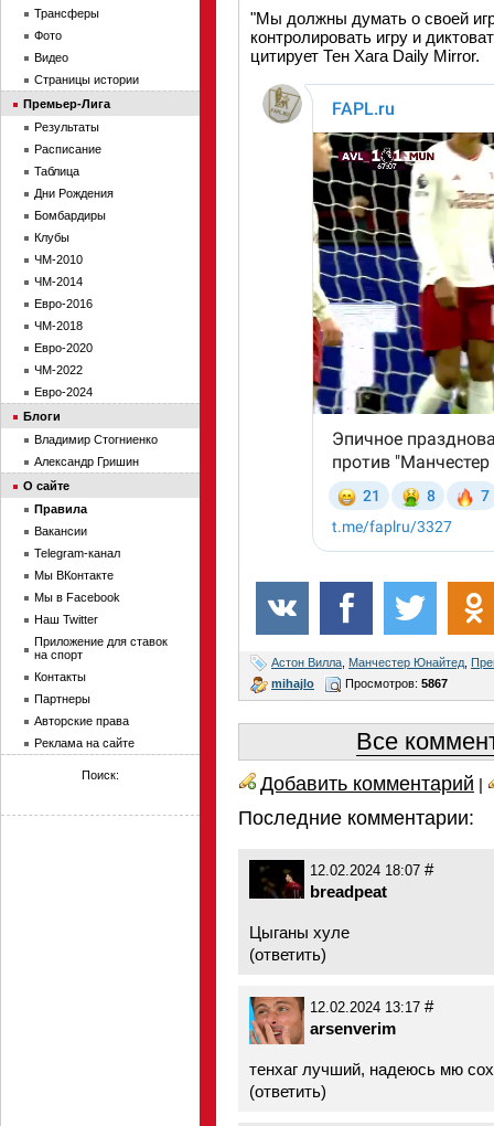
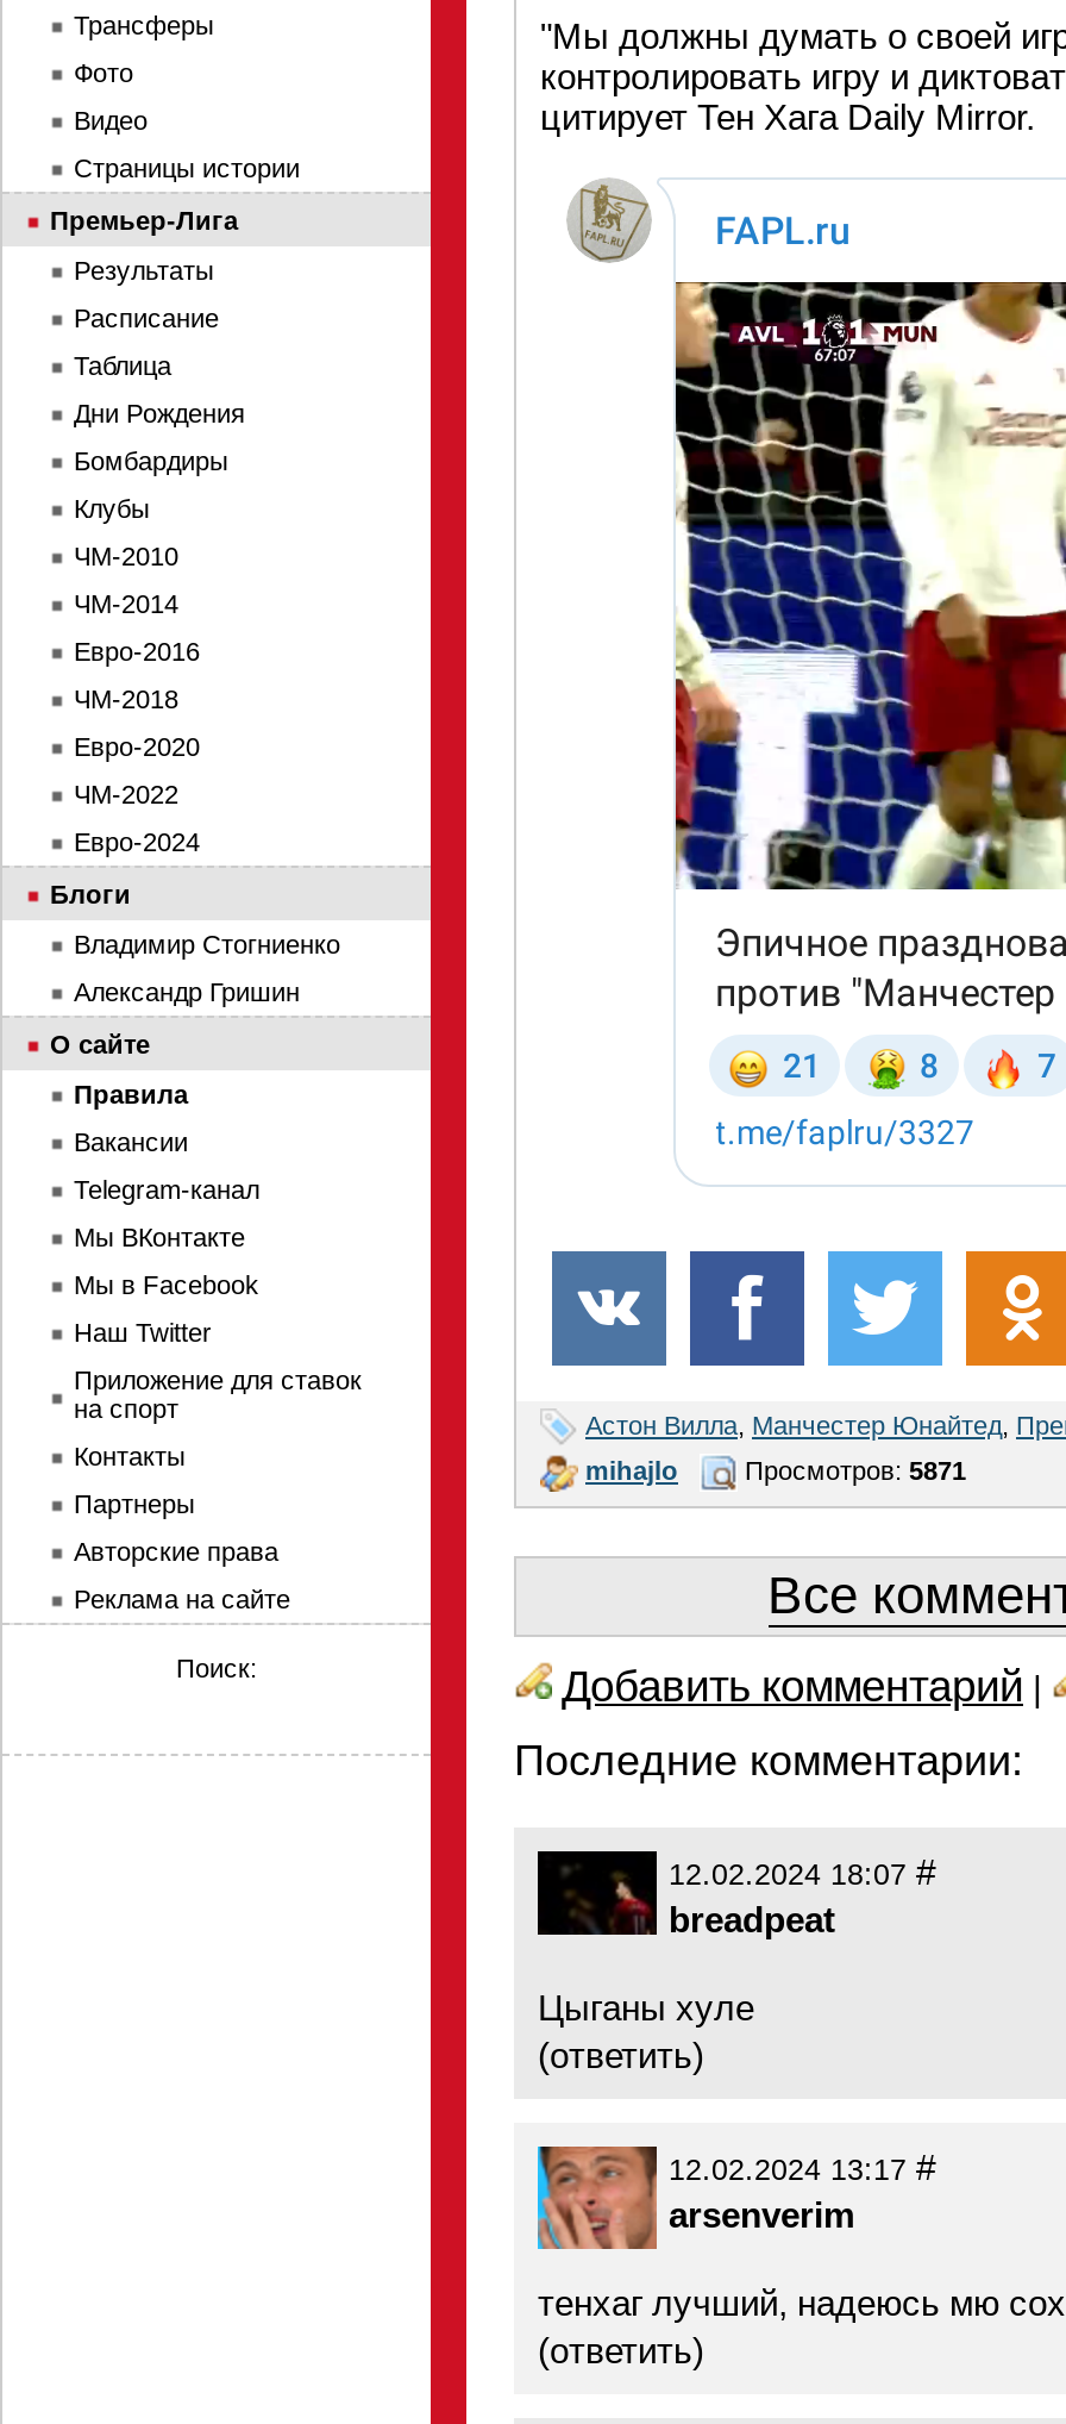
[342,677,448,690] Просмотров: 5867 -> [738,1456,966,1485] Просмотров: 5871

